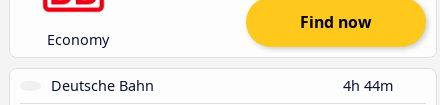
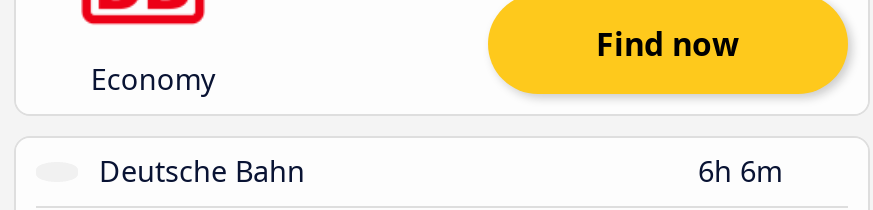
[343,76,397,95] 4h 44m -> [698,152,790,190] 6h 6m

